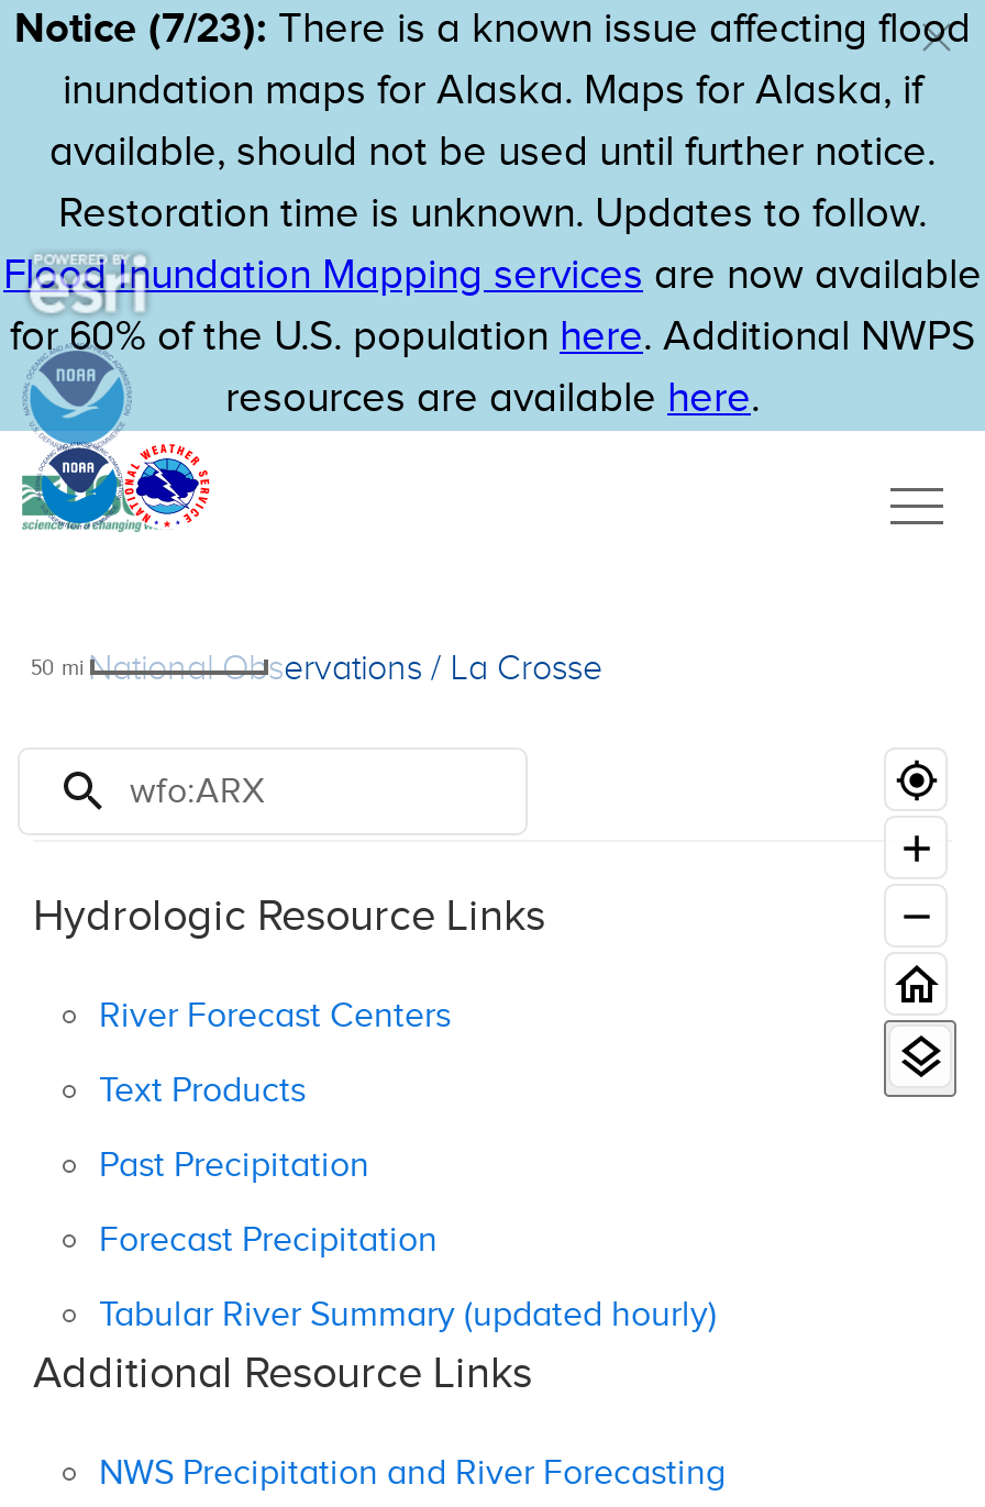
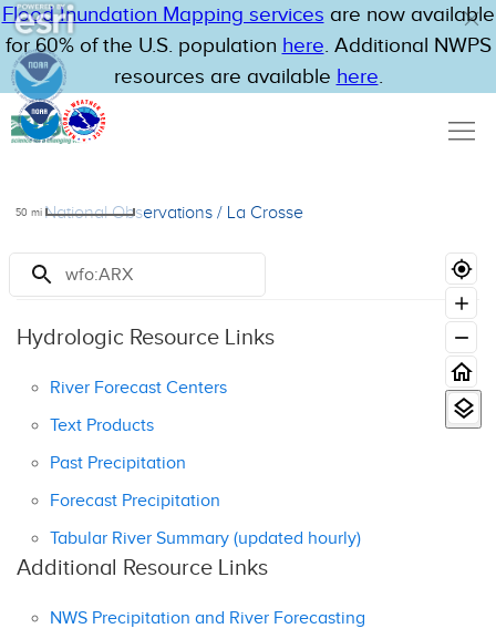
[14,4,971,240] Notice (7/23): There is a known issue affecting flood | inundation maps for Alaska. Maps for Alaska, if | available, should not be used until further notice. | Restoration time is unknown. Updates to follow. -> none

